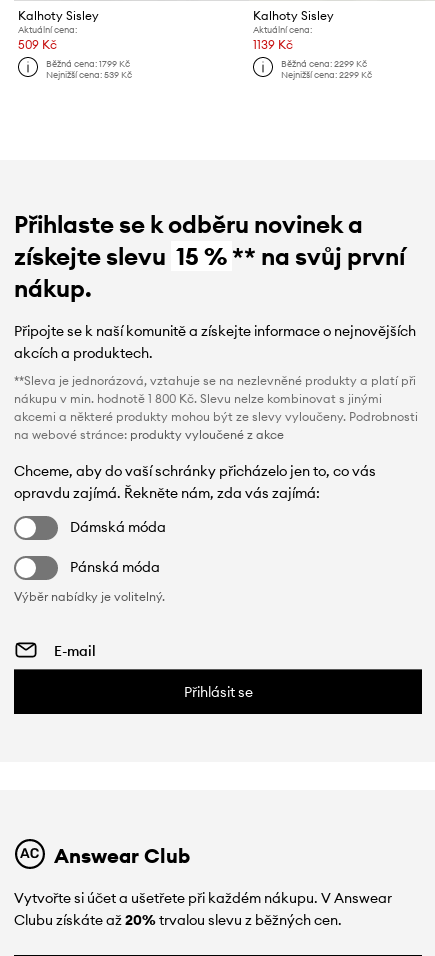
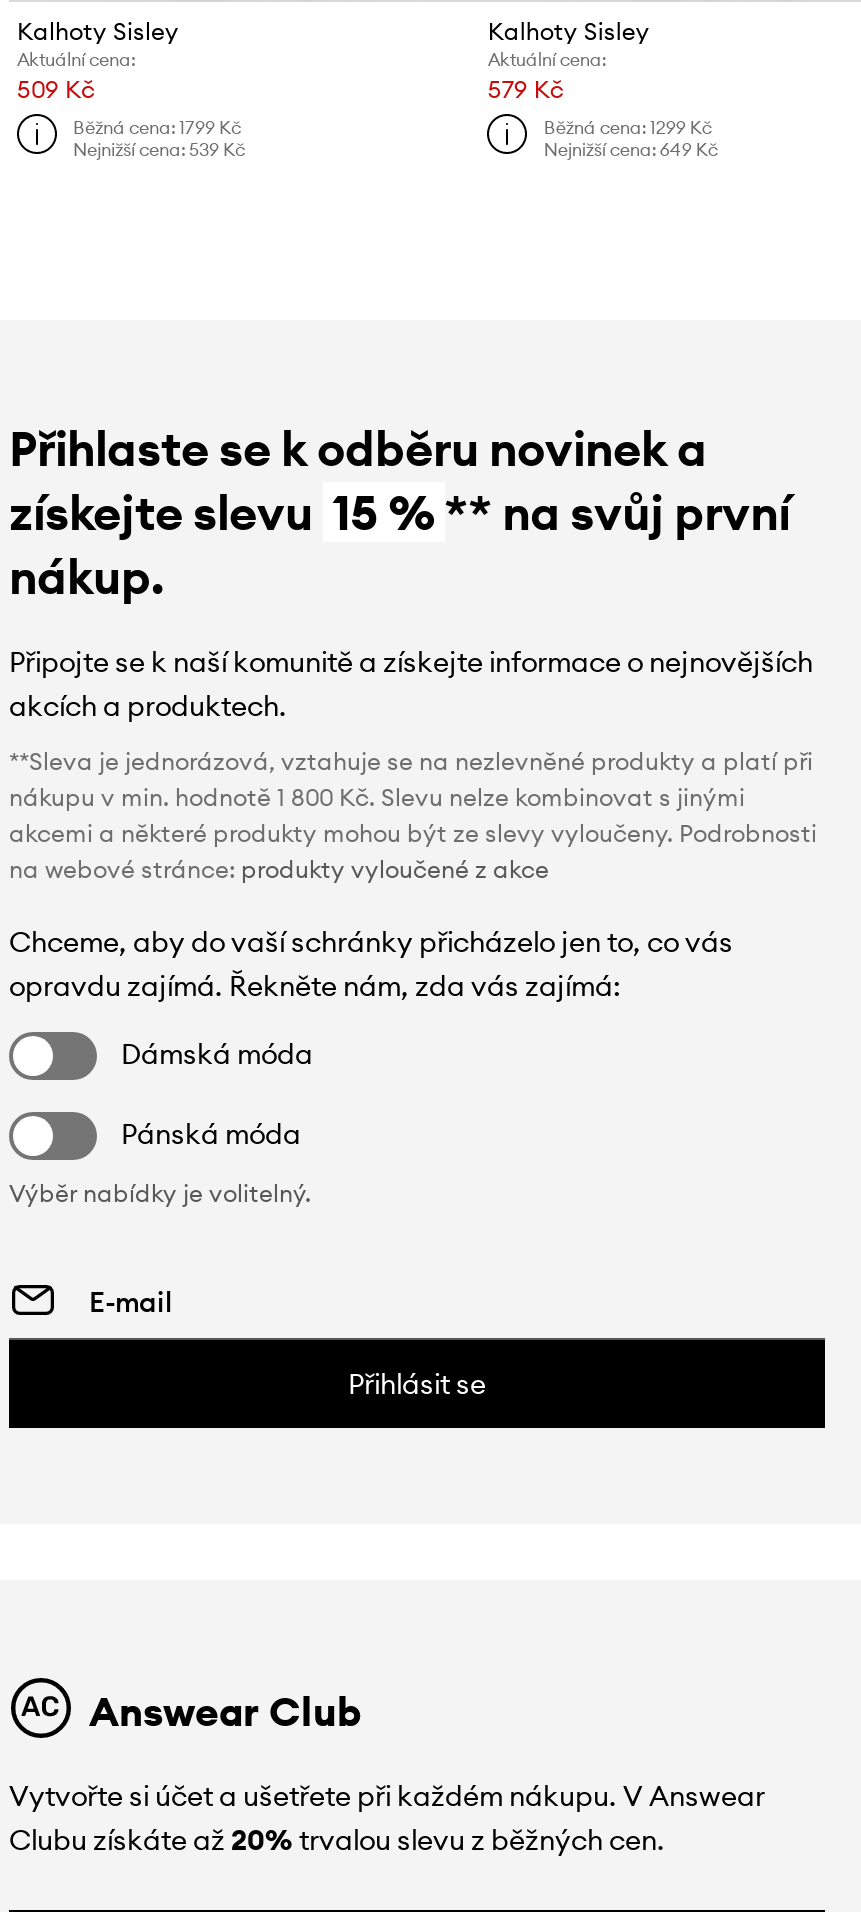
[253,37,293,52] 1139 Kč -> [488,75,564,105] 579 Kč
[281,58,367,69] Běžná cena: 2299 Kč -> [544,116,712,138] Běžná cena: 1299 Kč
[281,69,372,80] Nejnižší cena: 2299 Kč -> [544,138,718,160] Nejnižší cena: 649 Kč

